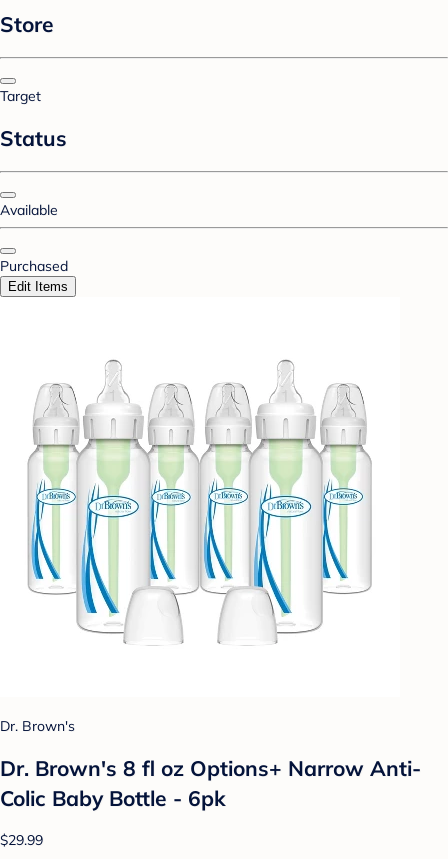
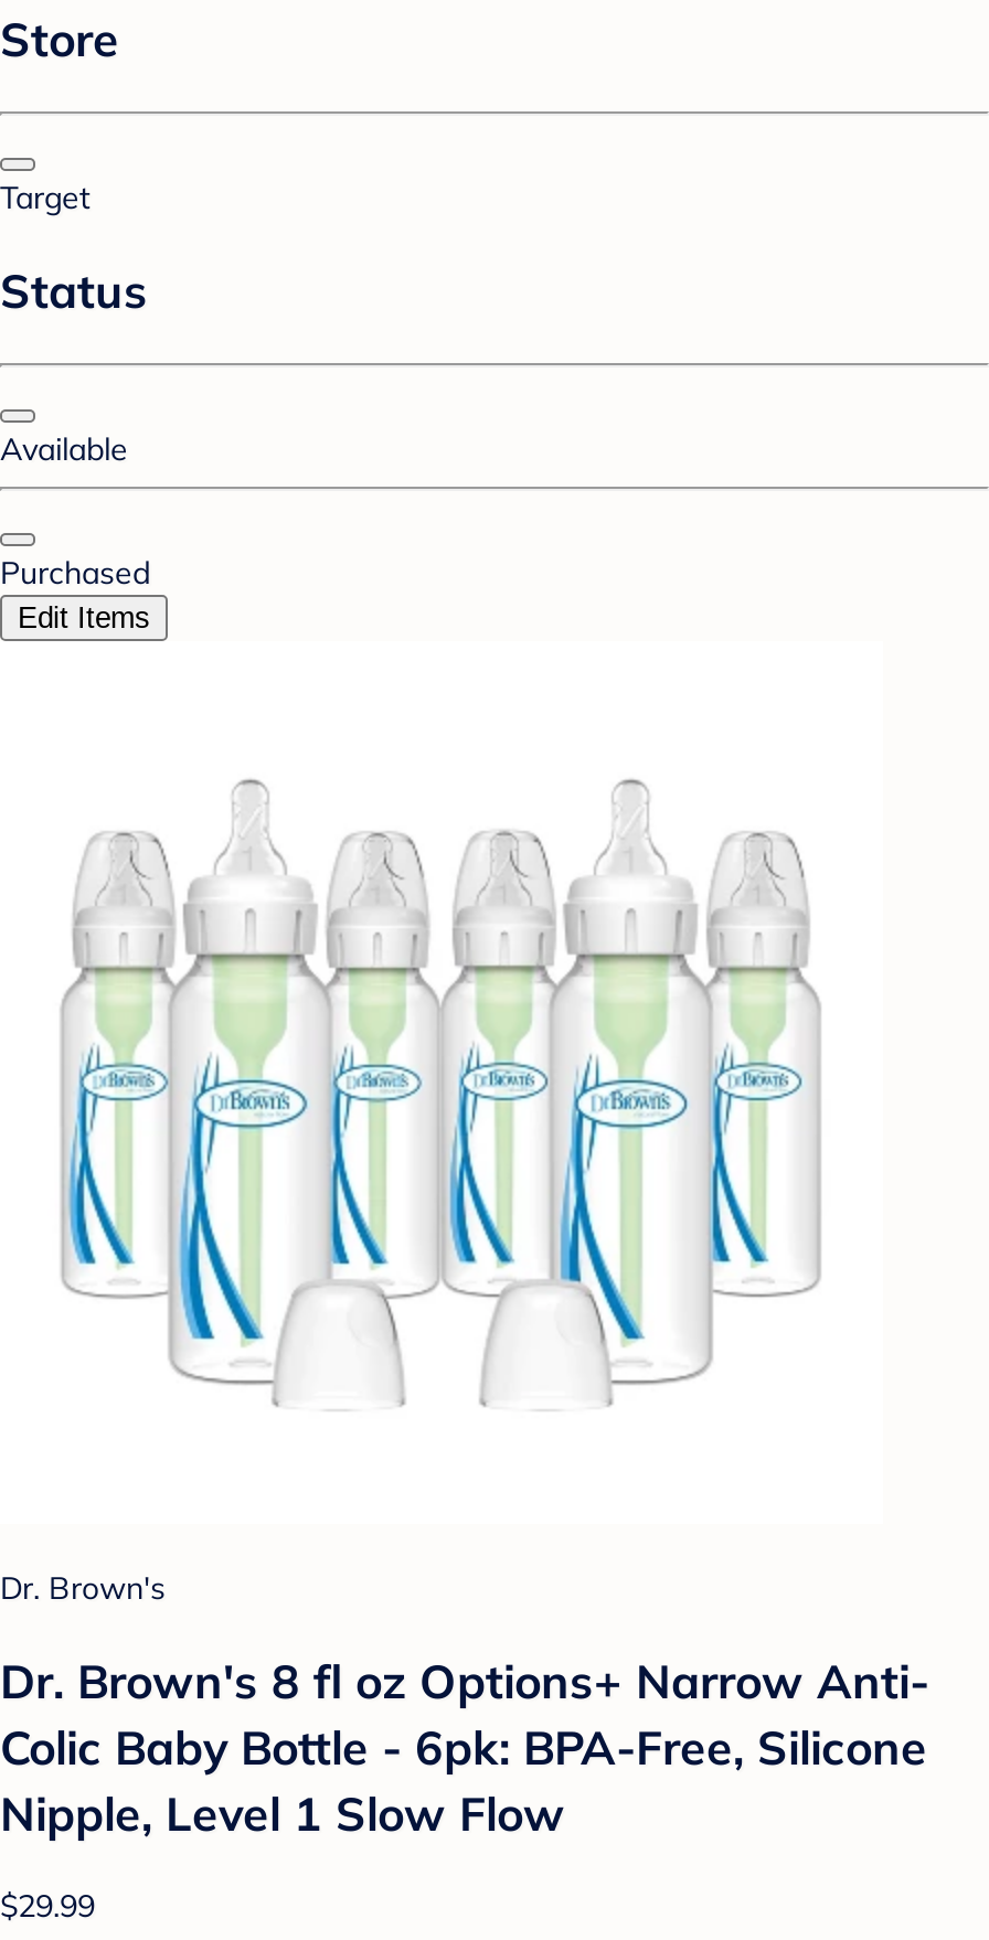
[0,785,226,811] Colic Baby Bottle - 6pk -> [0,1718,927,1842] Colic Baby Bottle - 6pk: BPA-Free, Silicone | Nipple, Level 1 Slow Flow

